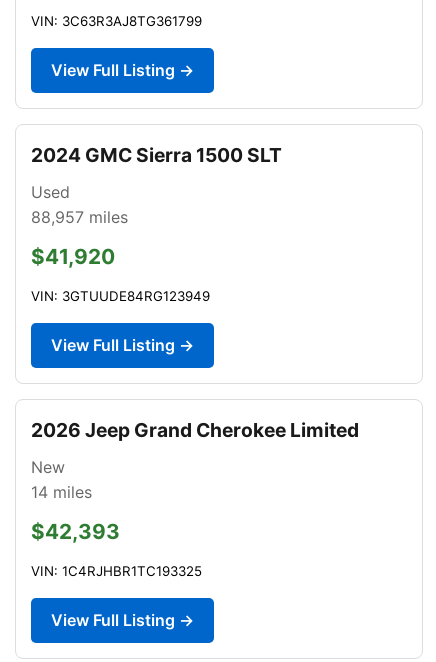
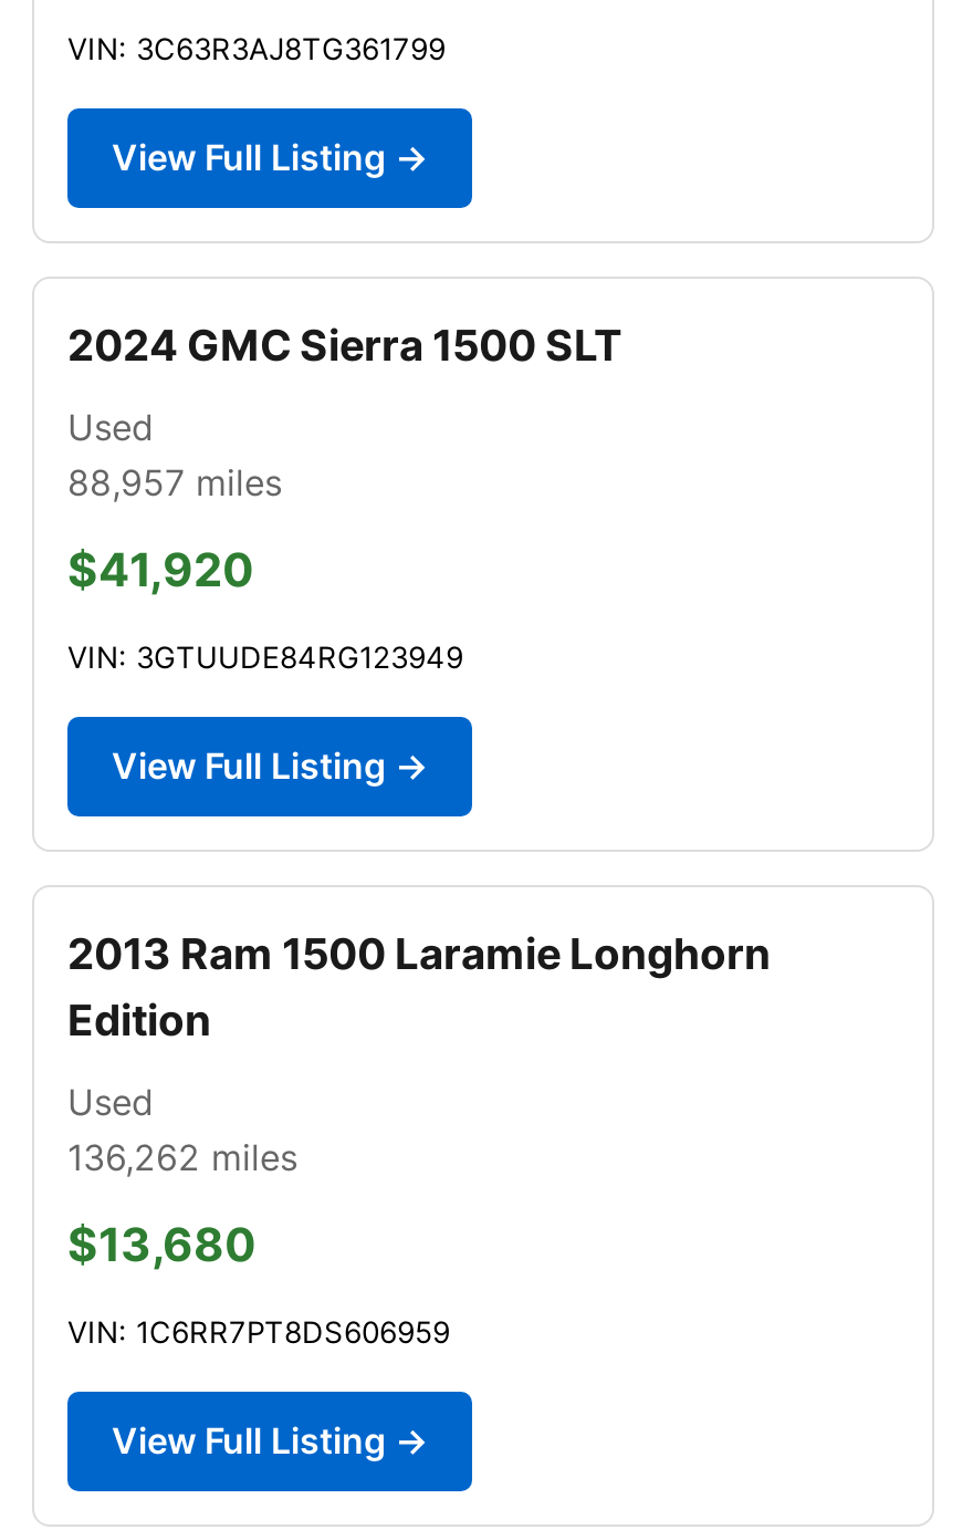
[31,418,359,442] 2026 Jeep Grand Cherokee Limited -> [67,927,771,1046] 2013 Ram 1500 Laramie Longhorn | Edition
[31,457,92,502] New | 14 miles -> [67,1080,297,1179] Used | 136,262 miles
[31,519,120,544] $42,393 -> [67,1217,255,1272] $13,680
[31,563,202,579] VIN: 1C4RJHBR1TC193325 -> [67,1314,450,1349] VIN: 1C6RR7PT8DS606959

